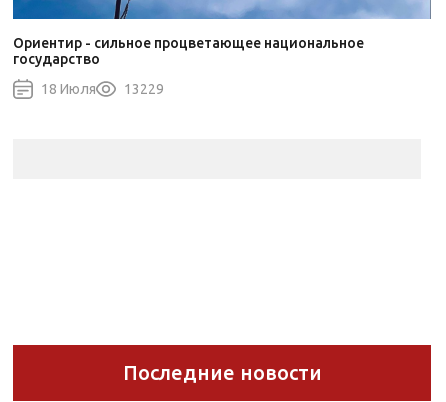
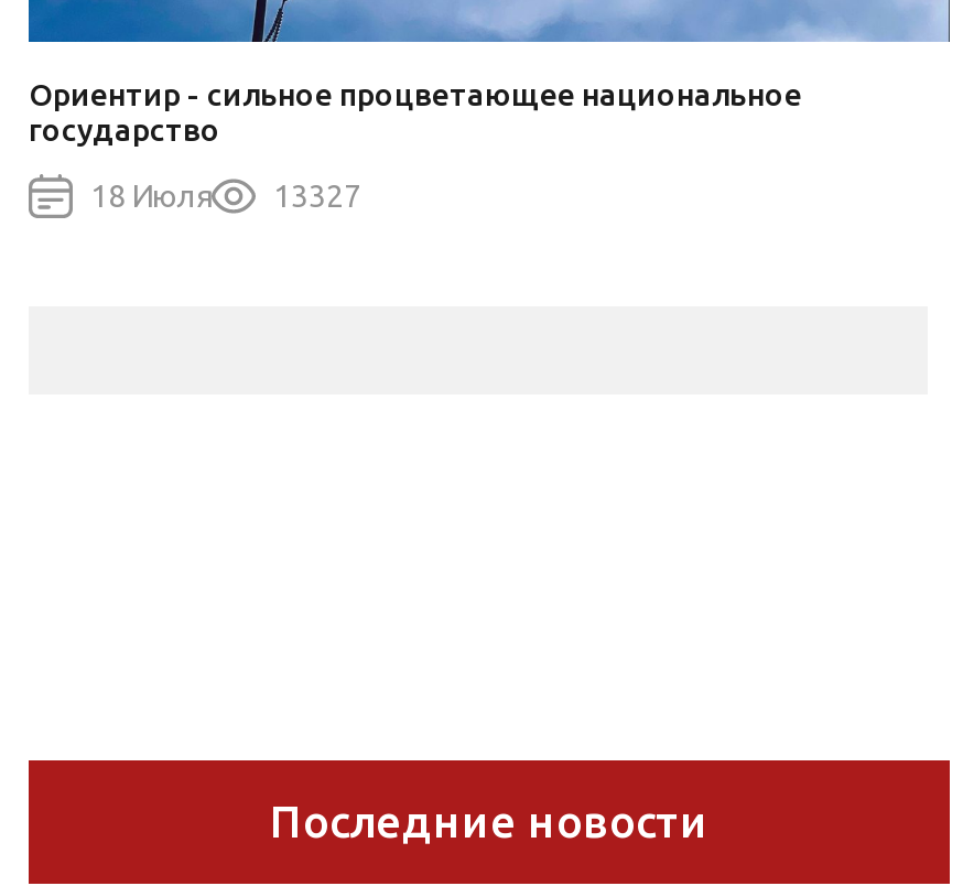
[41,81,164,97] 18 Июля 13229 -> [90,180,361,215] 18 Июля 13327

